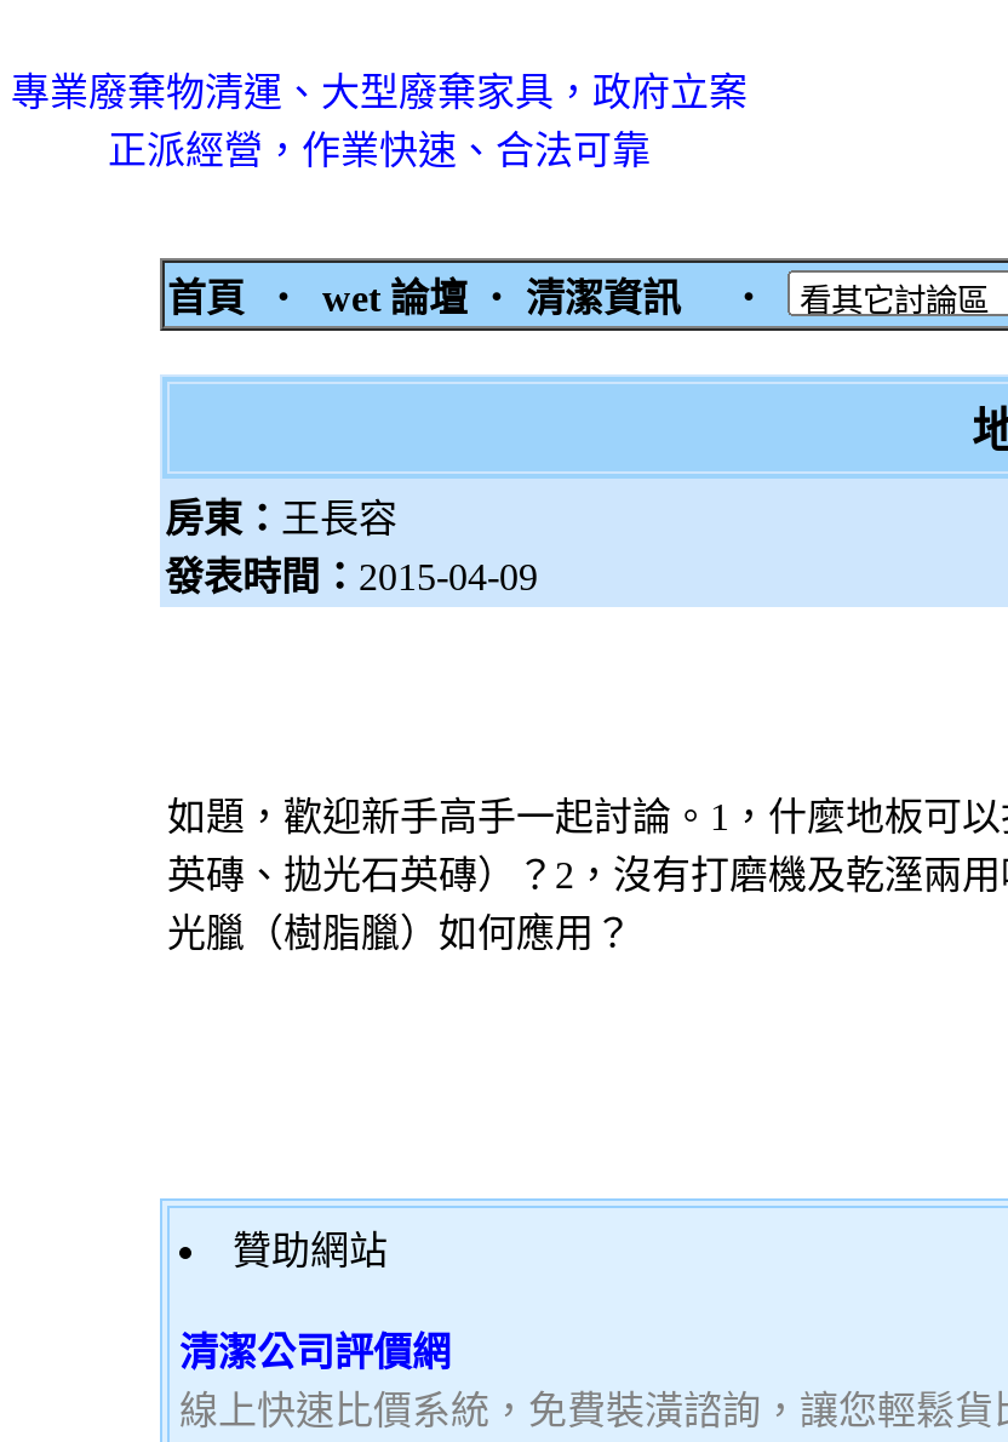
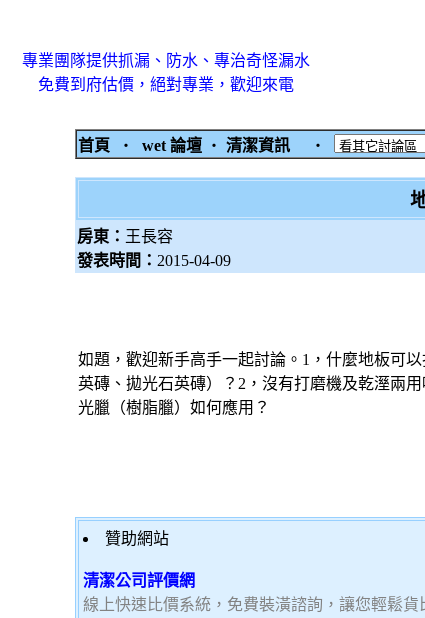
[11,71,748,171] 專業廢棄物清運、大型廢棄家具，政府立案 | 正派經營，作業快速、合法可靠 -> [21,52,309,93] 專業團隊提供抓漏、防水、專治奇怪漏水 | 免費到府估價，絕對專業，歡迎來電

